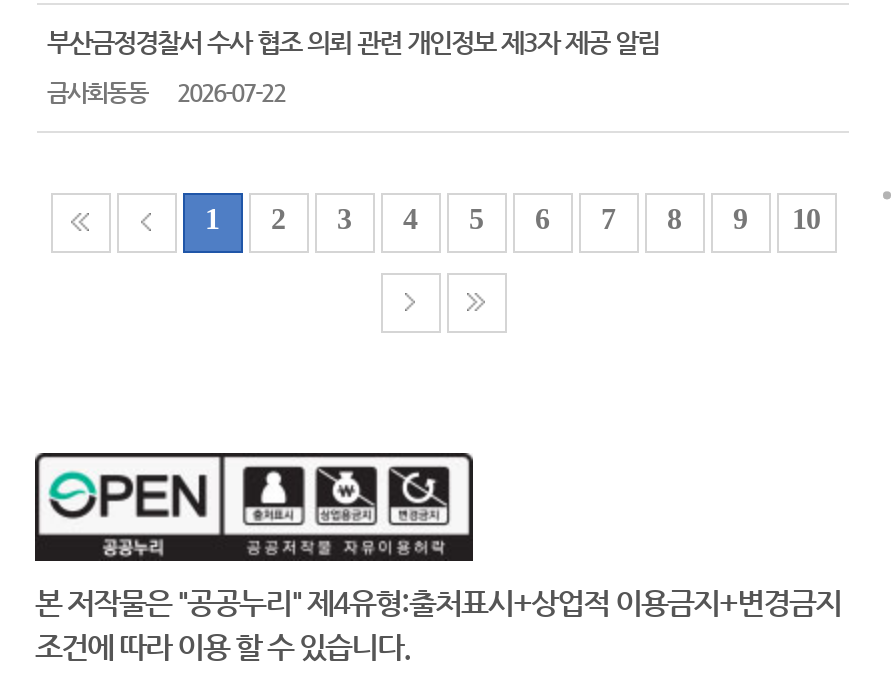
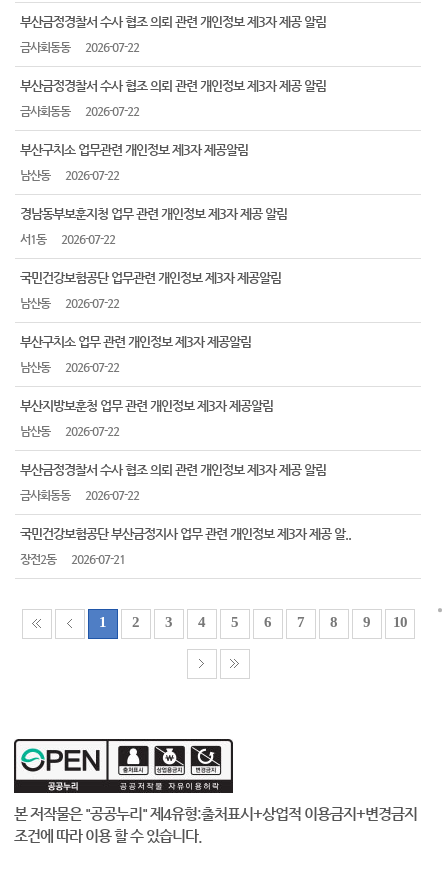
none -> [20,78,351,566] 부산금정경찰서 수사 협조 의뢰 관련 개인정보 제3자 제공 알림 | 금사회동동 | 2026-07-22 | 부산구치소 업무관련 개인정보 제3자 제공알림 | 남산동 | 2026-07-22 | 경남동부보훈지청 업무 관련 개인정보 제3자 제공 알림 | 서1동 | 2026-07-22 | 국민건강보험공단 업무관련 개인정보 제3자 제공알림 | 남산동 | 2026-07-22 | 부산구치소 업무 관련 개인정보 제3자 제공알림 | 남산동 | 2026-07-22 | 부산지방보훈청 업무 관련 개인정보 제3자 제공알림 | 남산동 | 2026-07-22 | 부산금정경찰서 수사 협조 의뢰 관련 개인정보 제3자 제공 알림 | 금사회동동 | 2026-07-22 | 국민건강보험공단 부산금정지사 업무 관련 개인정보 제3자 제공 알.. | 장전2동 | 2026-07-21

